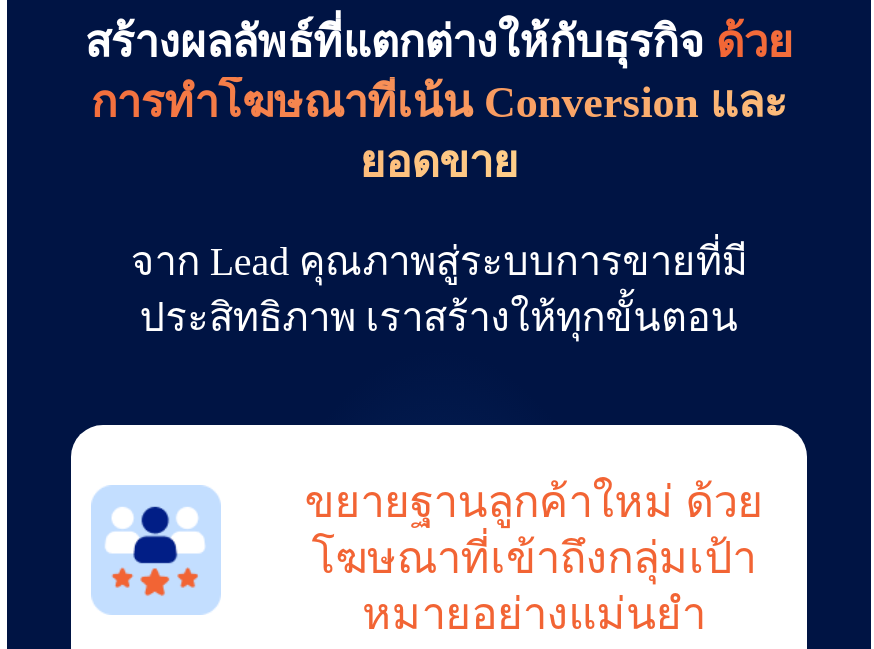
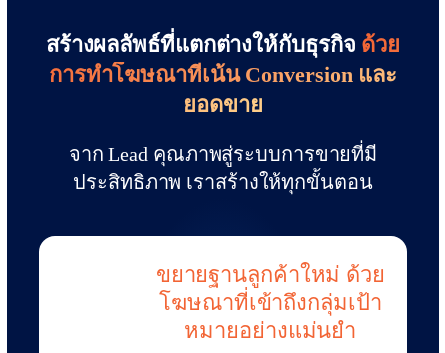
[91,485,221,615] [image] -> none

